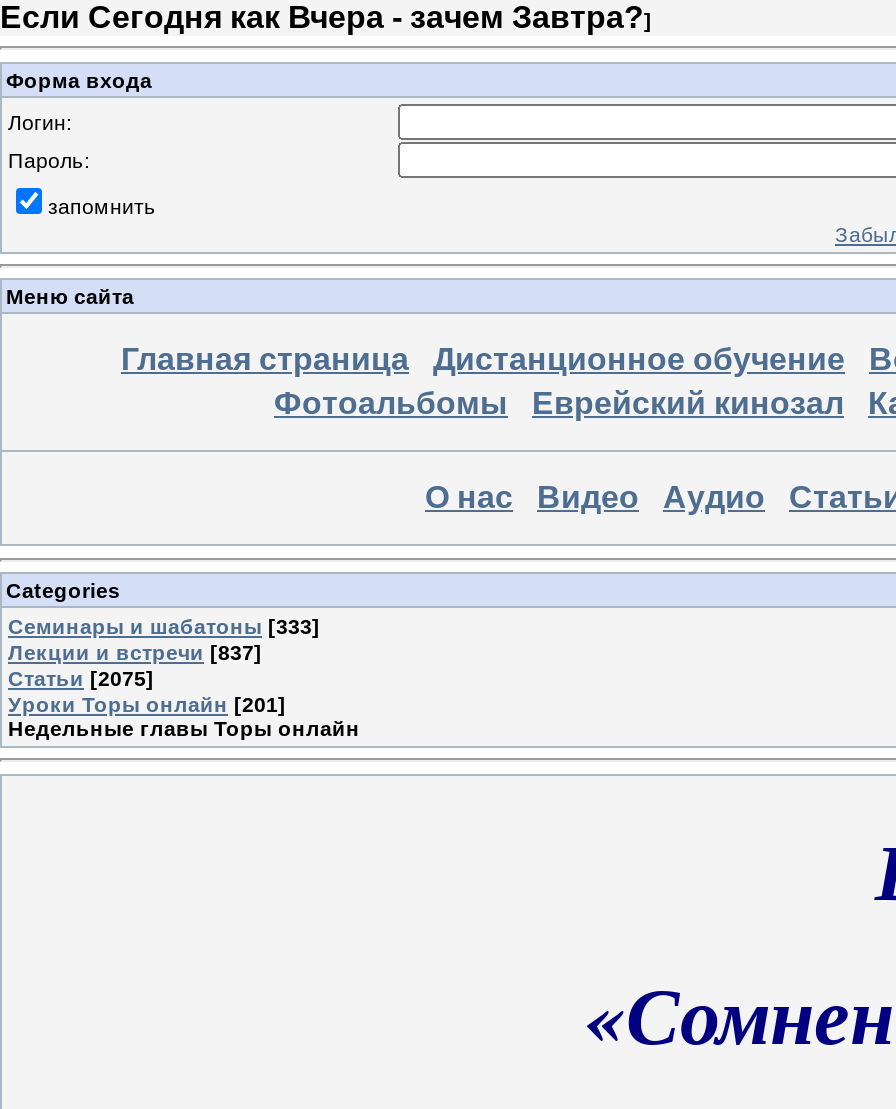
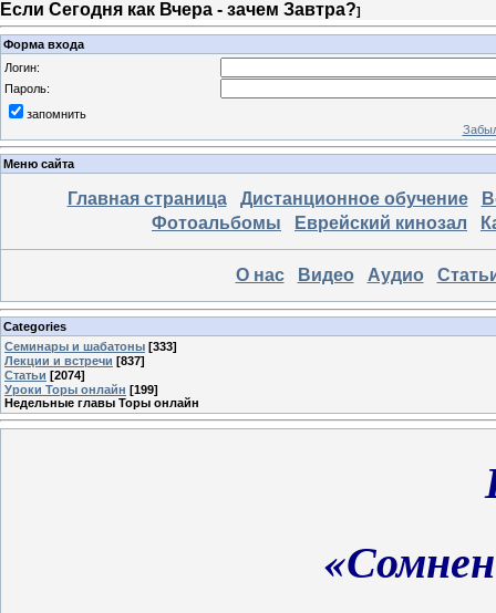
[8,666,154,690] Статьи [2075] -> [4,368,85,382] Статьи [2074]
[8,692,286,716] Уроки Торы онлайн [201] -> [4,383,158,396] Уроки Торы онлайн [199]

